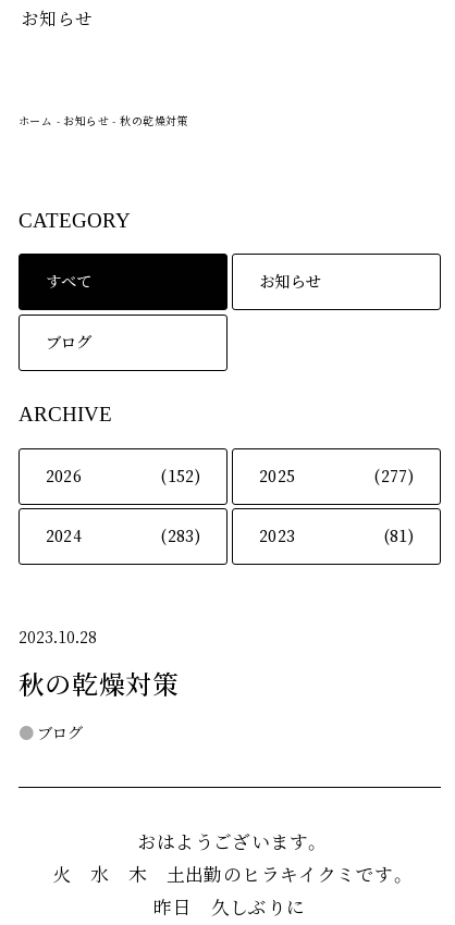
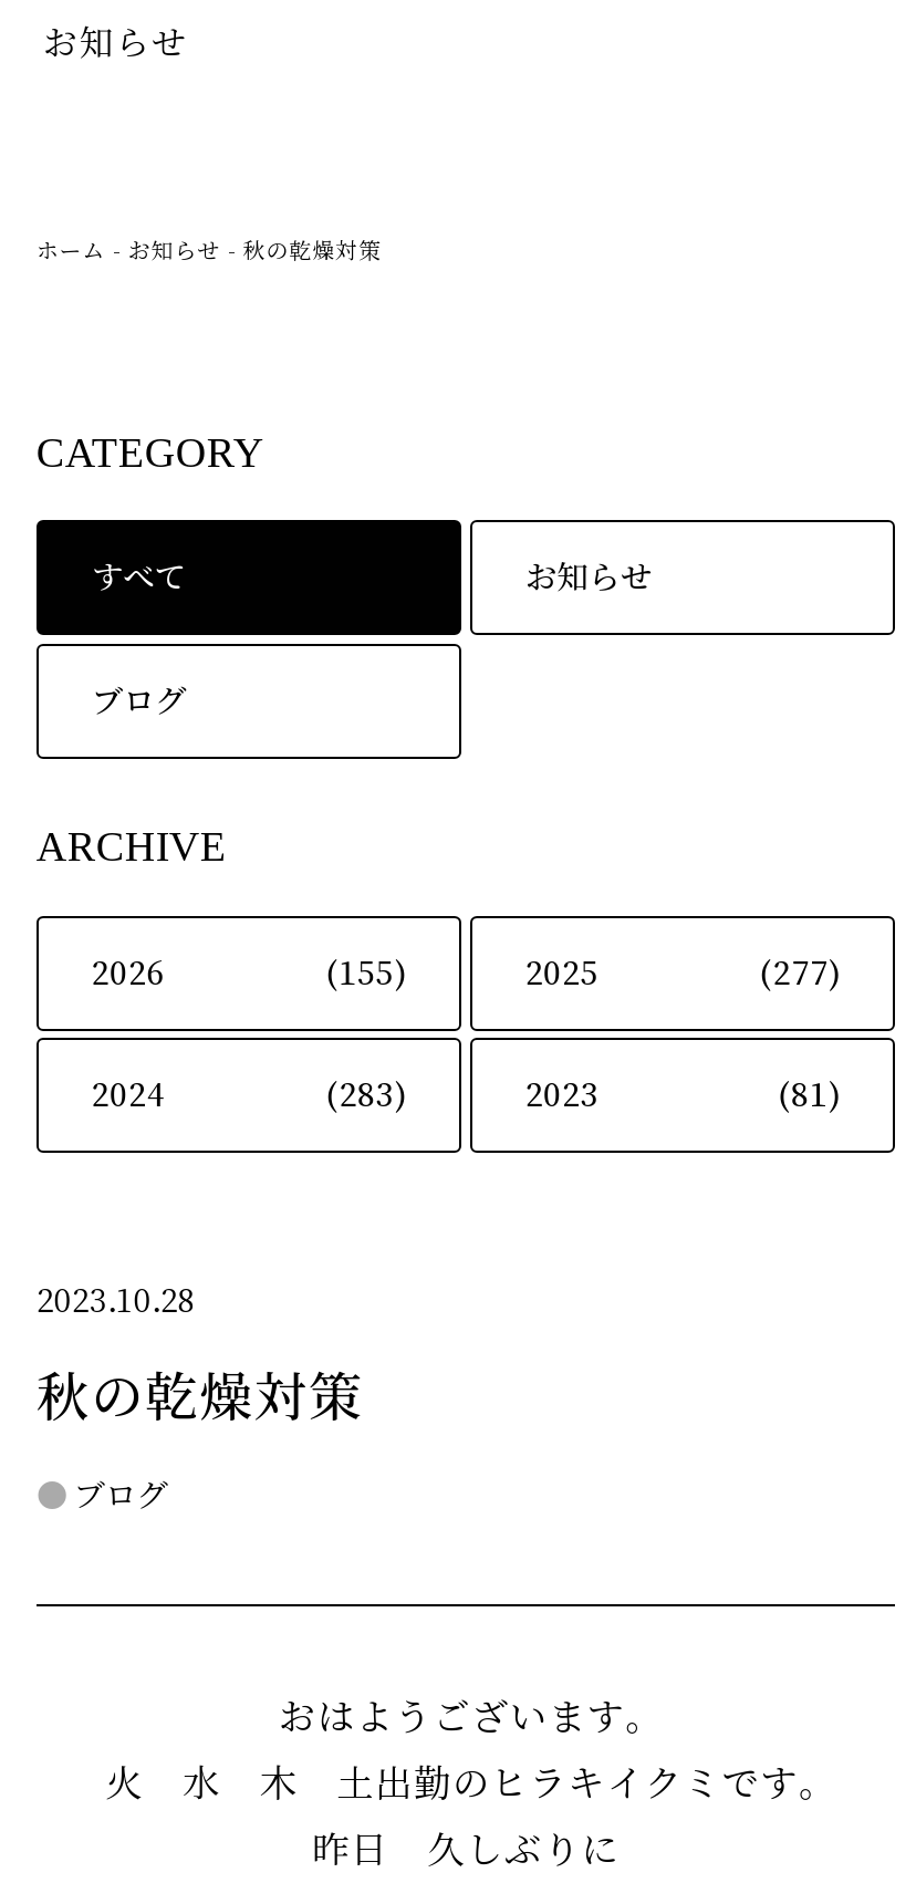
[156,466,201,486] (152) -> [315,953,406,993] (155)

